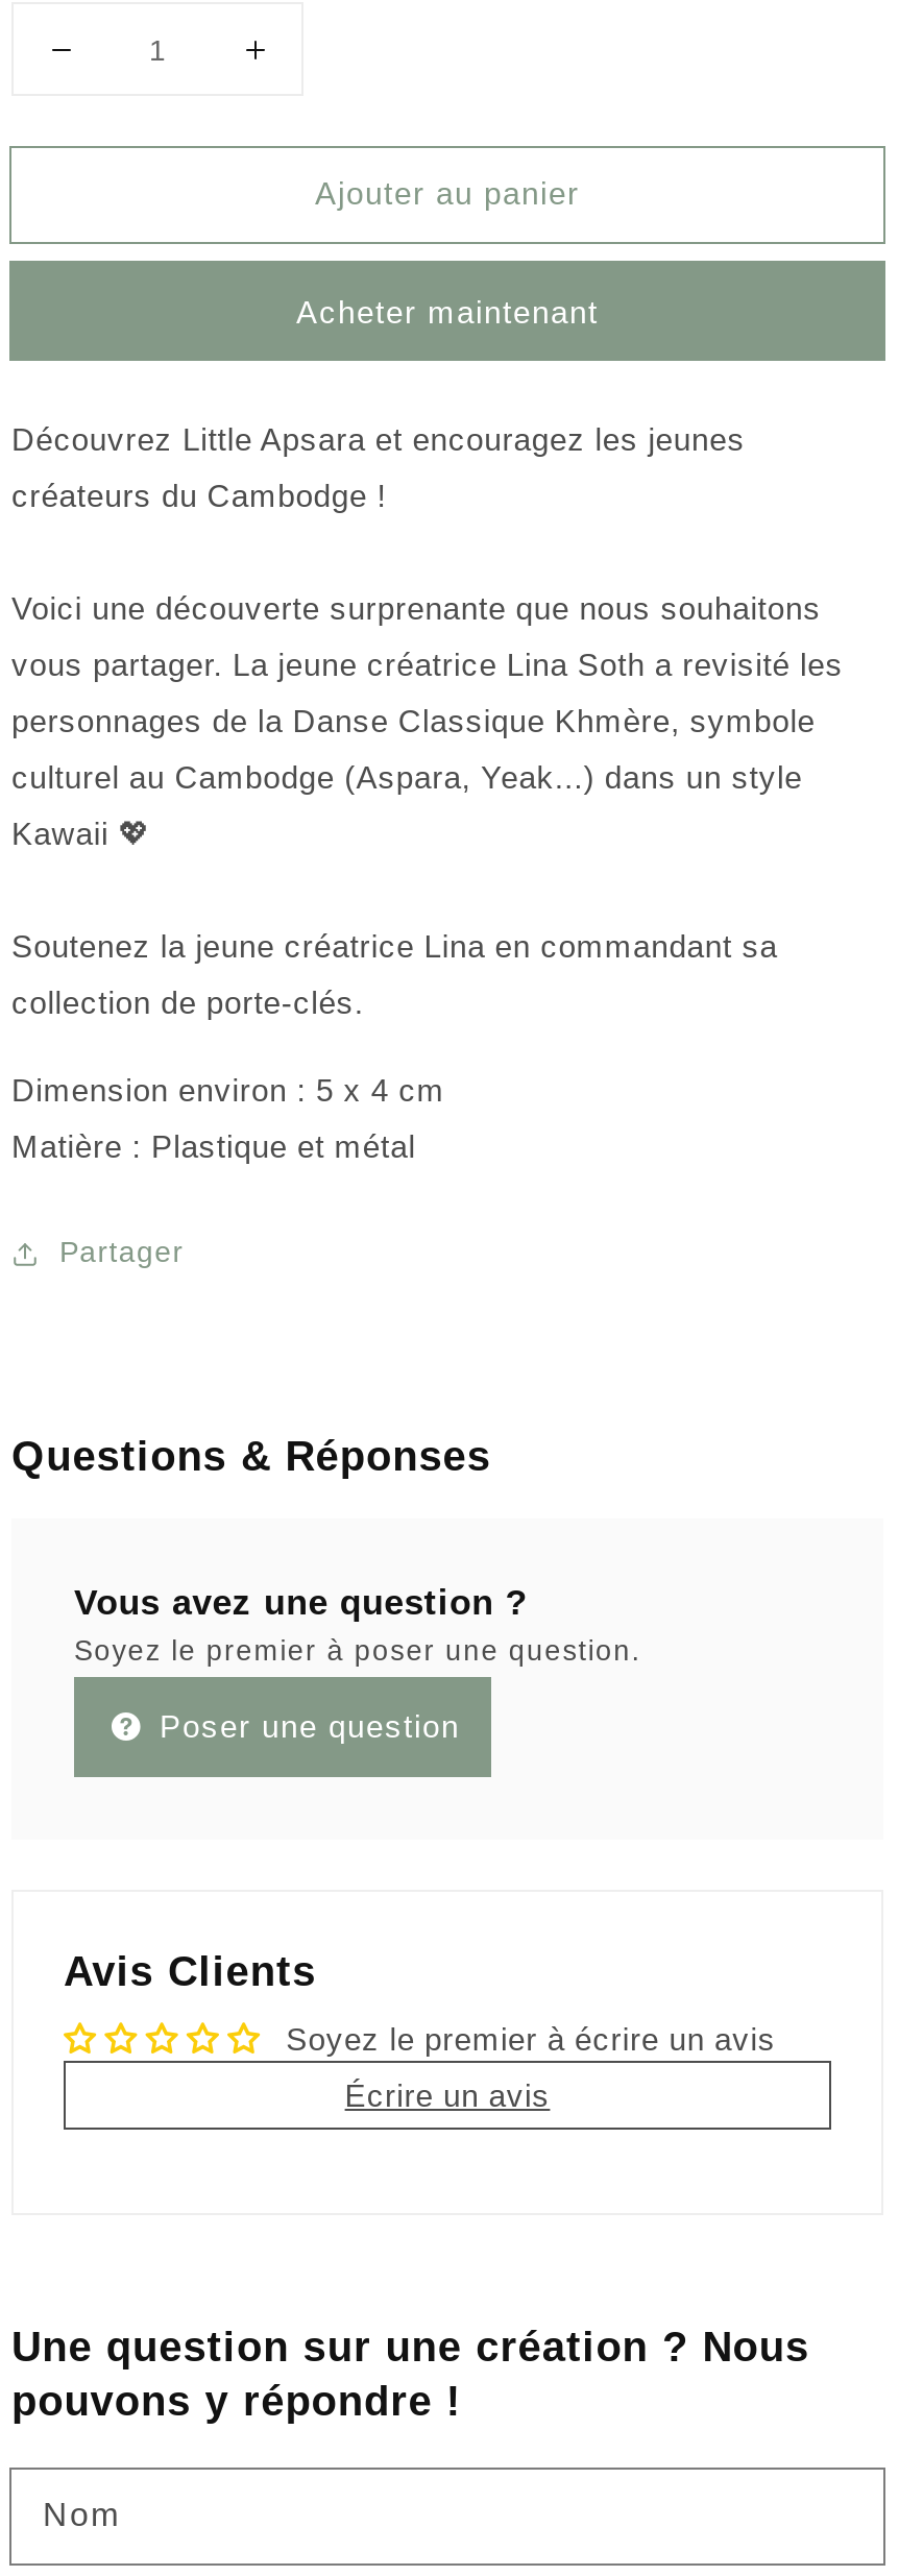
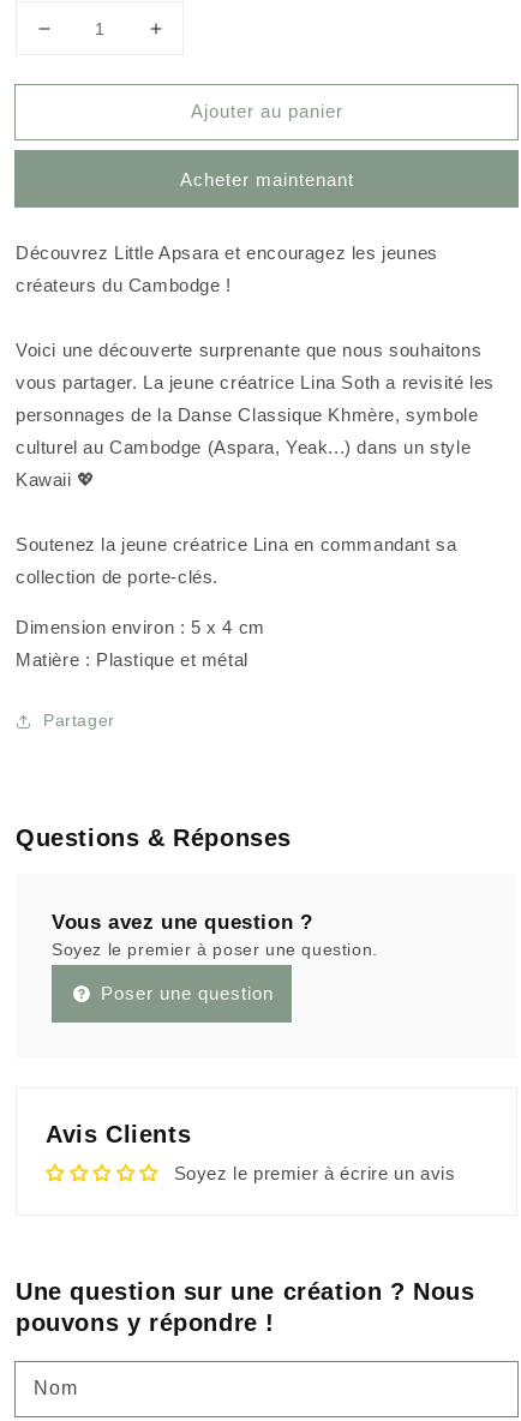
[345,2077,550,2113] Écrire un avis -> none

